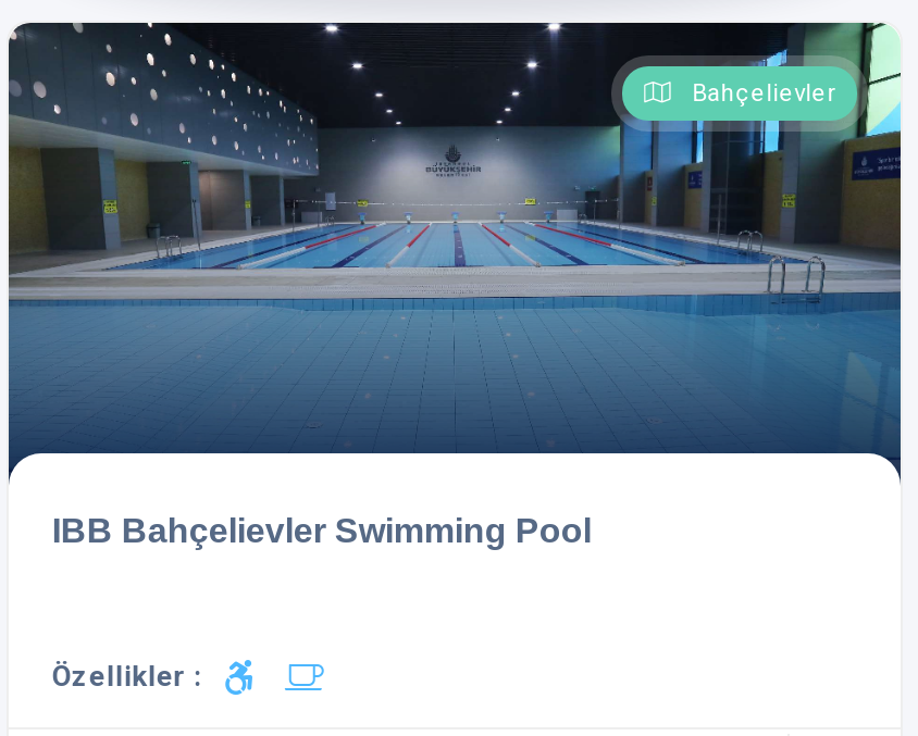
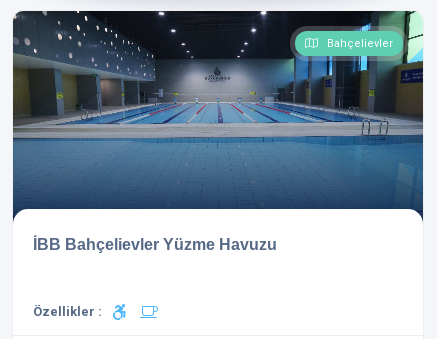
[52,512,591,549] IBB Bahçelievler Swimming Pool -> [33,236,277,253] İBB Bahçelievler Yüzme Havuzu

